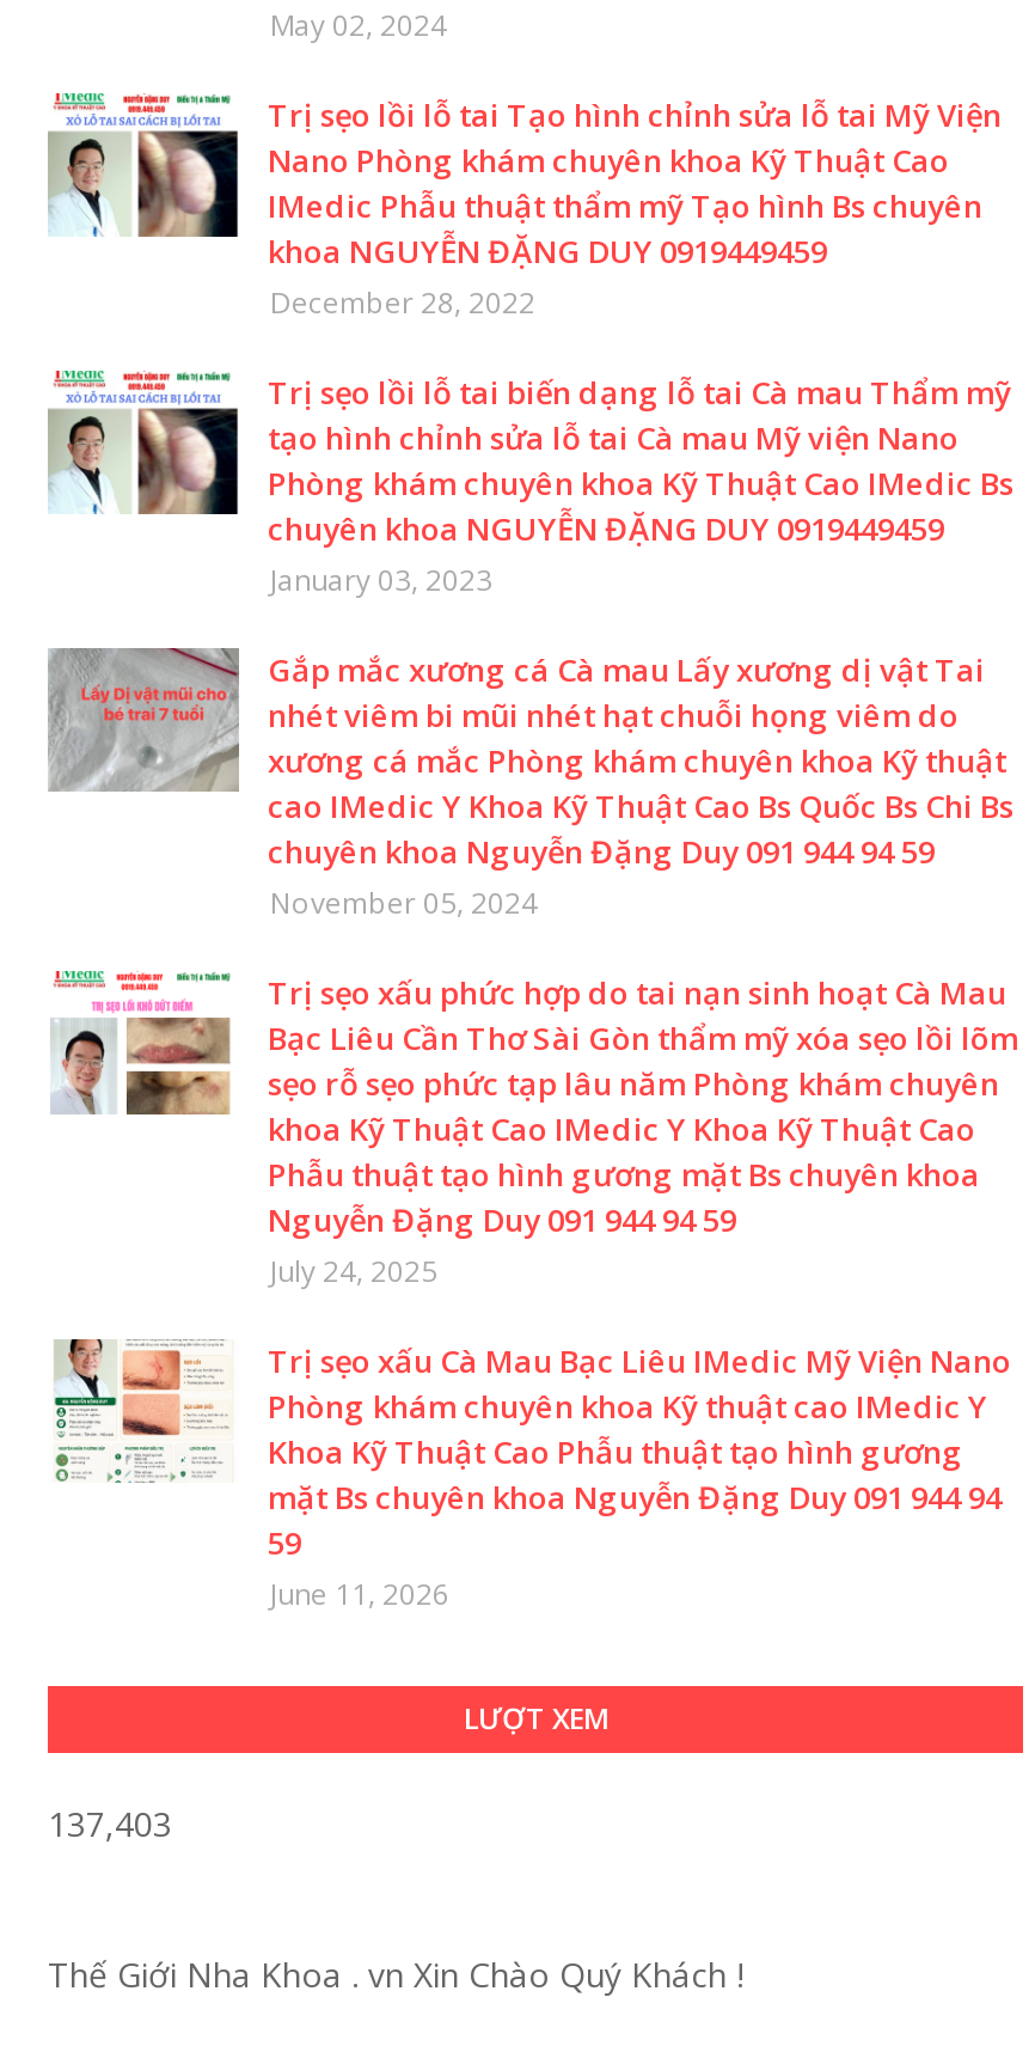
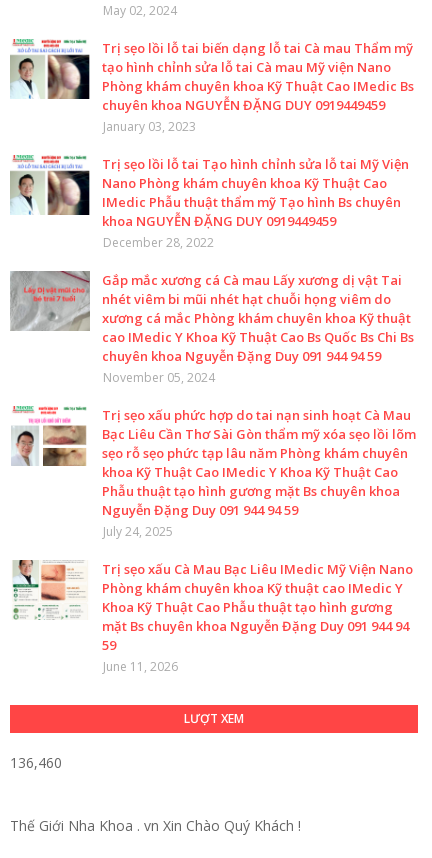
moved [268,93,1002,323] -> [102,155,409,251]: Trị sẹo lồi lỗ tai Tạo hình chỉnh sửa lỗ tai Mỹ Viện | Nano Phòng khám chuyên khoa Kỹ Thuật Cao | IMedic Phẫu thuật thẩm mỹ Tạo hình Bs chuyên | khoa NGUYỄN ĐẶNG DUY 0919449459 | December 28, 2022
moved [45,368,1013,600] -> [9,38,414,135]: [image] | Trị sẹo lồi lỗ tai biến dạng lỗ tai Cà mau Thẩm mỹ | tạo hình chỉnh sửa lỗ tai Cà mau Mỹ viện Nano | Phòng khám chuyên khoa Kỹ Thuật Cao IMedic Bs | chuyên khoa NGUYỄN ĐẶNG DUY 0919449459 | January 03, 2023
[48,1801,172,1846] 137,403 -> [10,753,62,772] 136,460

